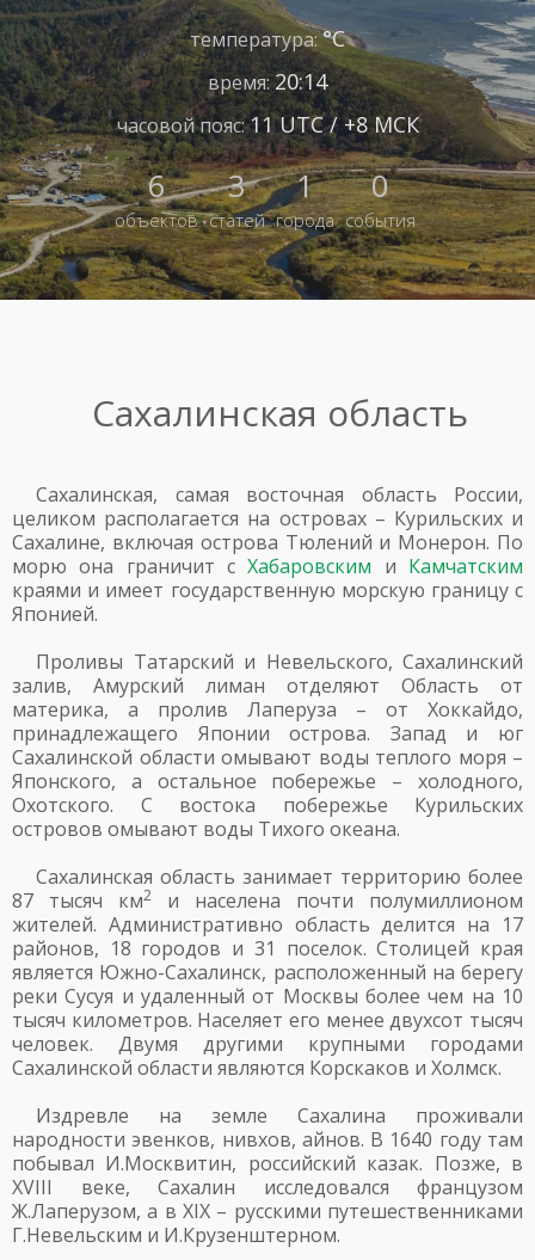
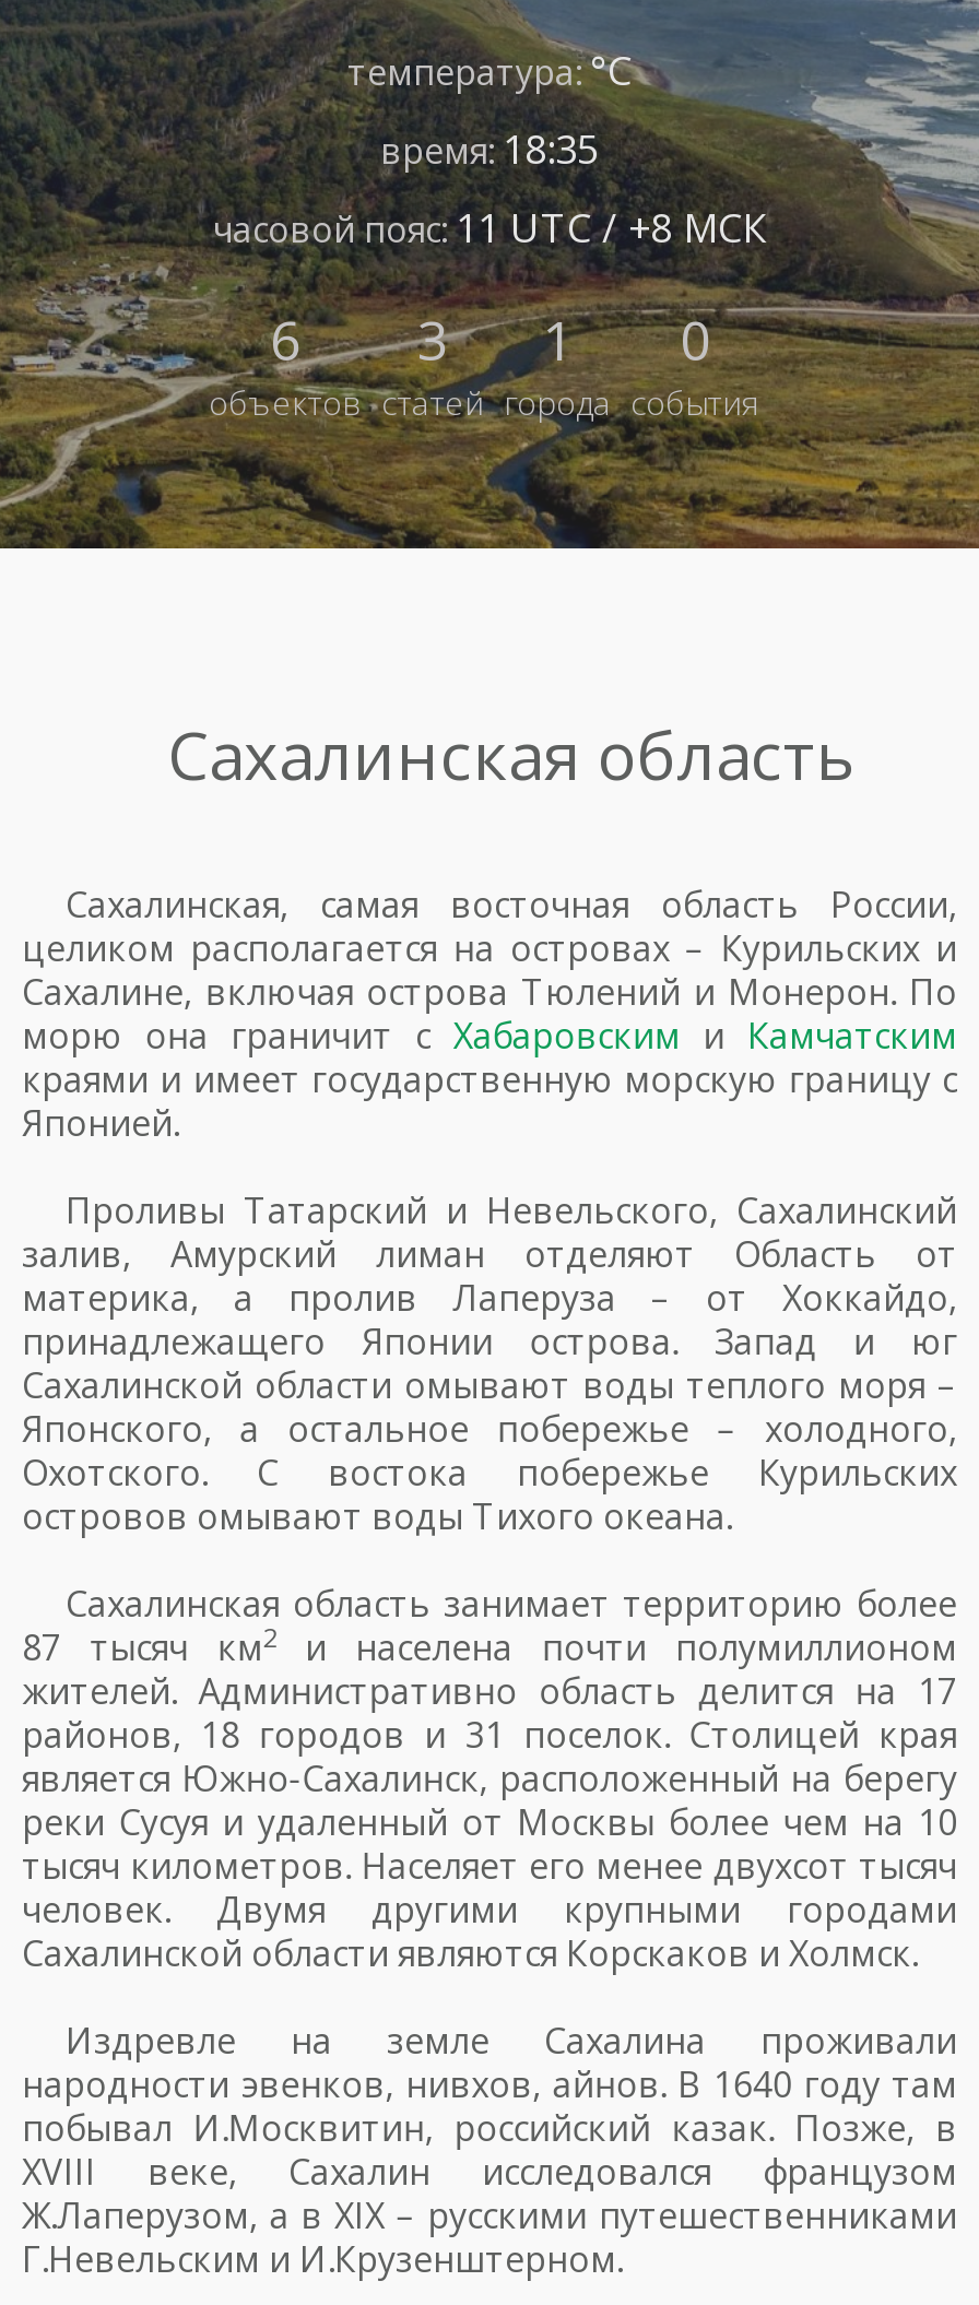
[208,67,327,96] время: 20:14 -> [380,122,599,175] время: 18:35

